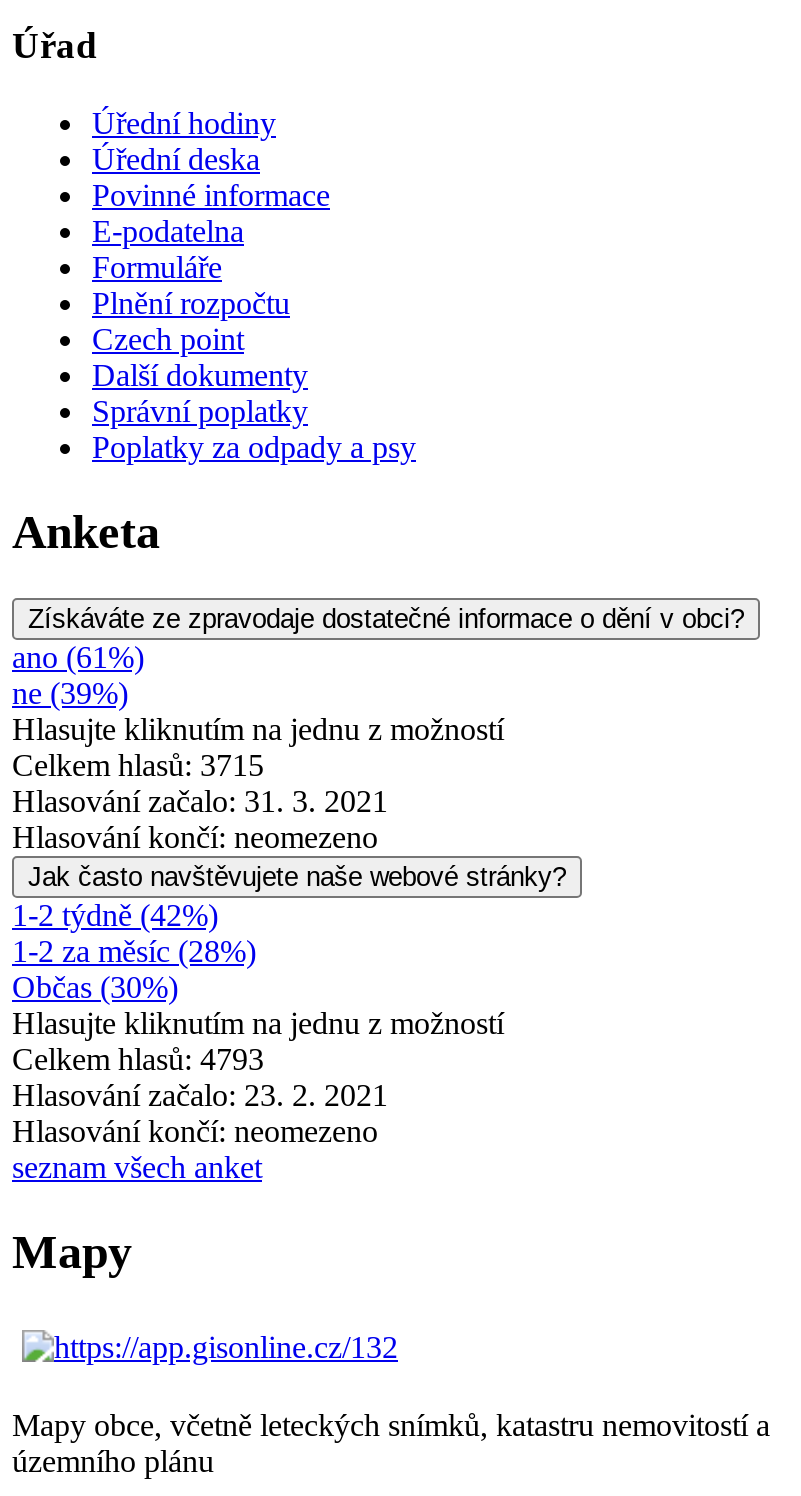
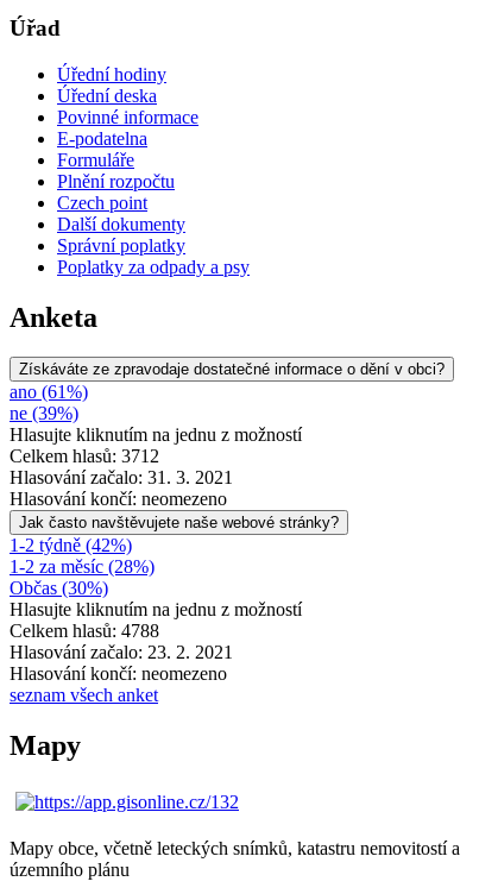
[12,749,264,783] Celkem hlasů: 3715 -> [10,446,159,466] Celkem hlasů: 3712
[12,1043,264,1077] Celkem hlasů: 4793 -> [10,621,159,641] Celkem hlasů: 4788

